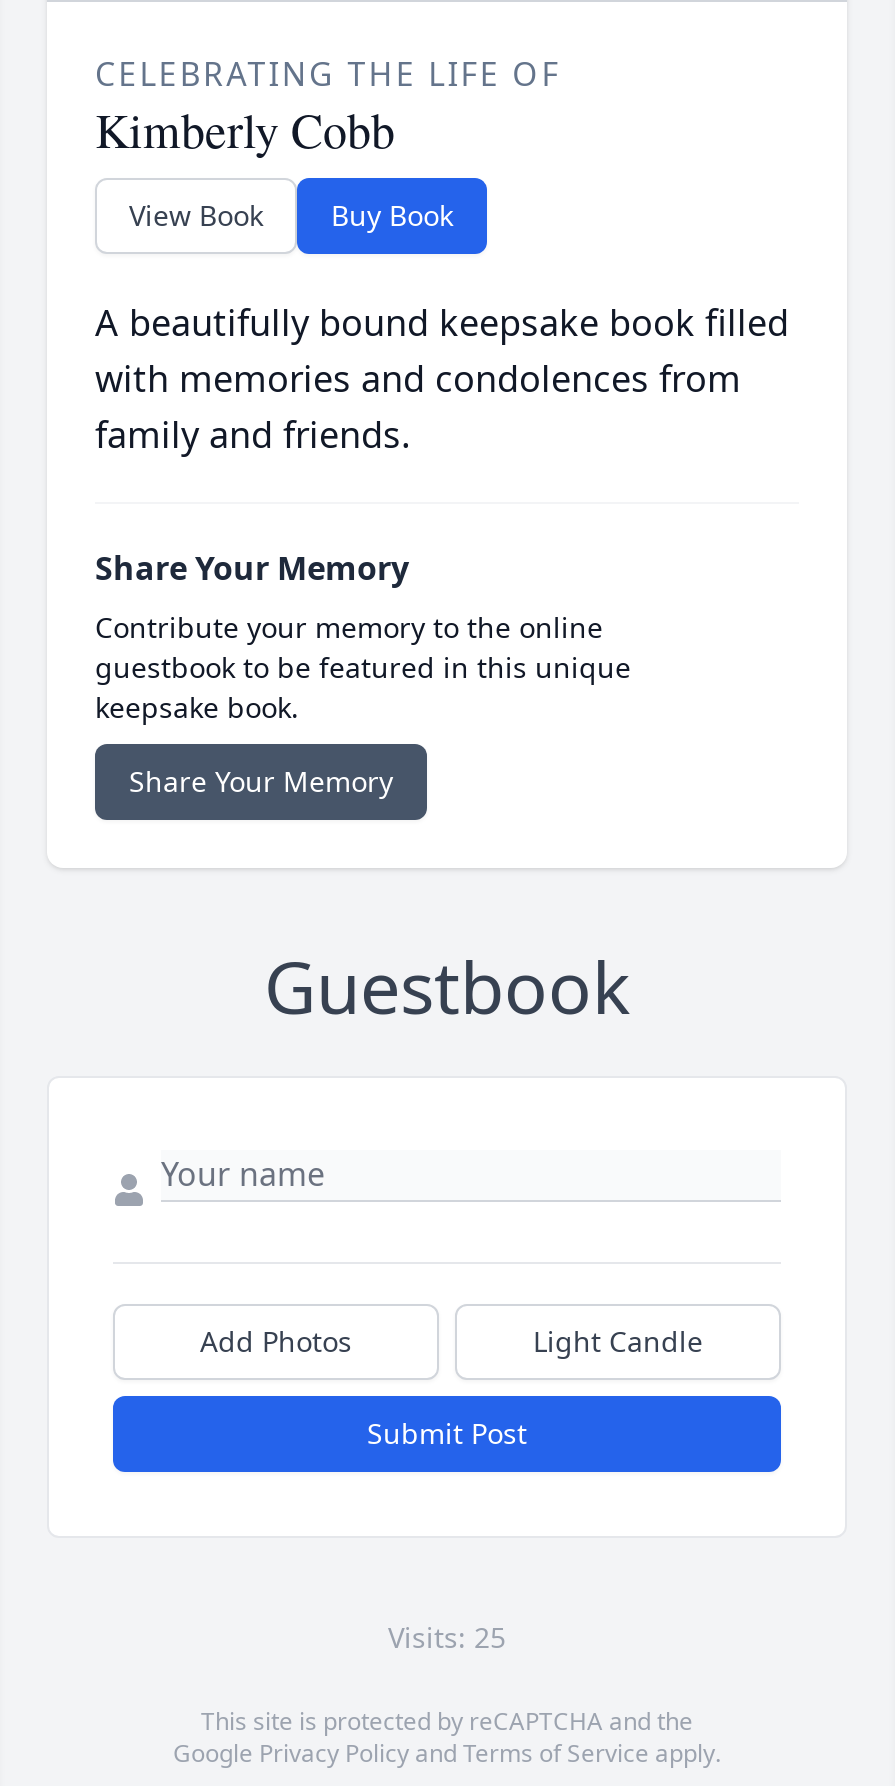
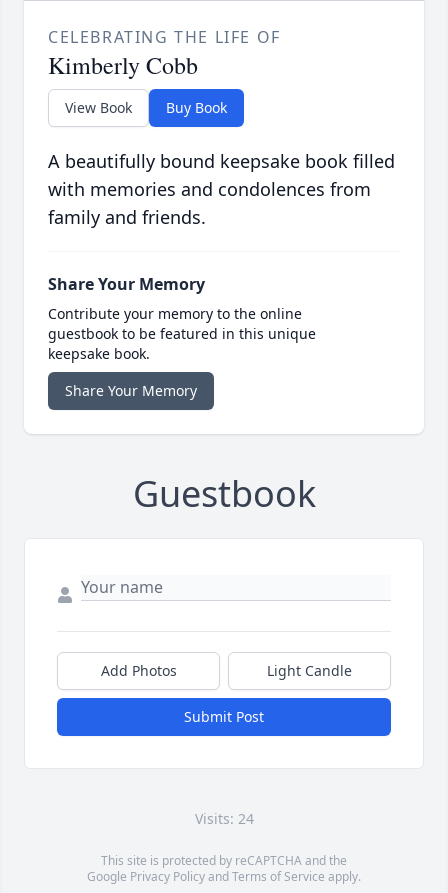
[388,1618,506,1656] Visits: 25 -> [194,809,253,828] Visits: 24

